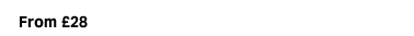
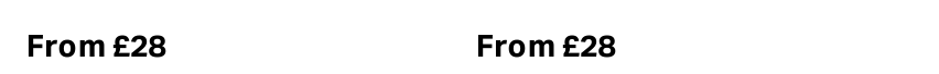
none -> [476,26,615,66] From £28

